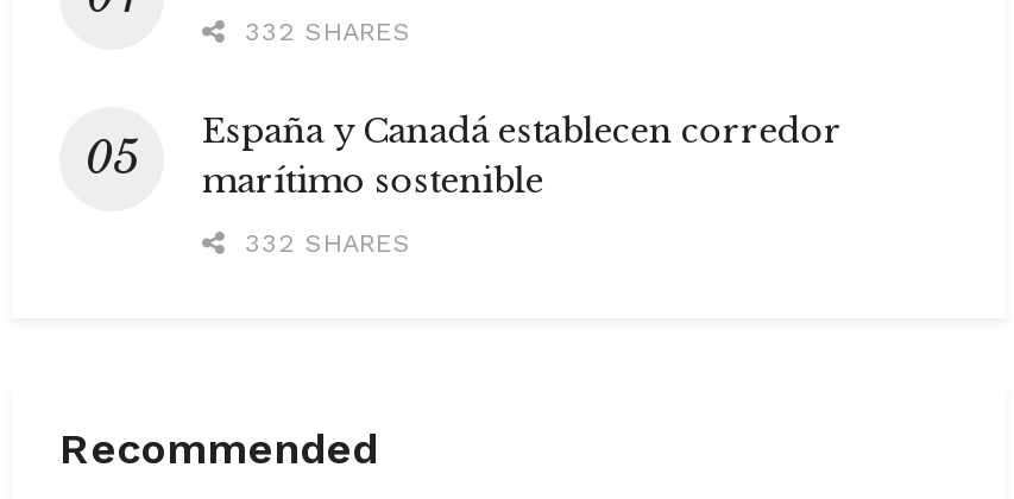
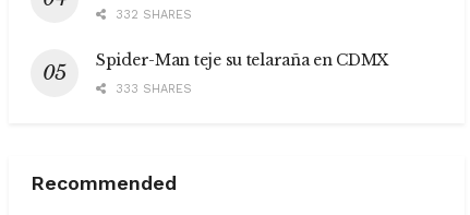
[202,110,842,203] España y Canadá establecen corredor | marítimo sostenible -> [96,51,388,70] Spider-Man teje su telaraña en CDMX
[235,229,411,260] 332 SHARES -> [111,82,192,96] 333 SHARES

